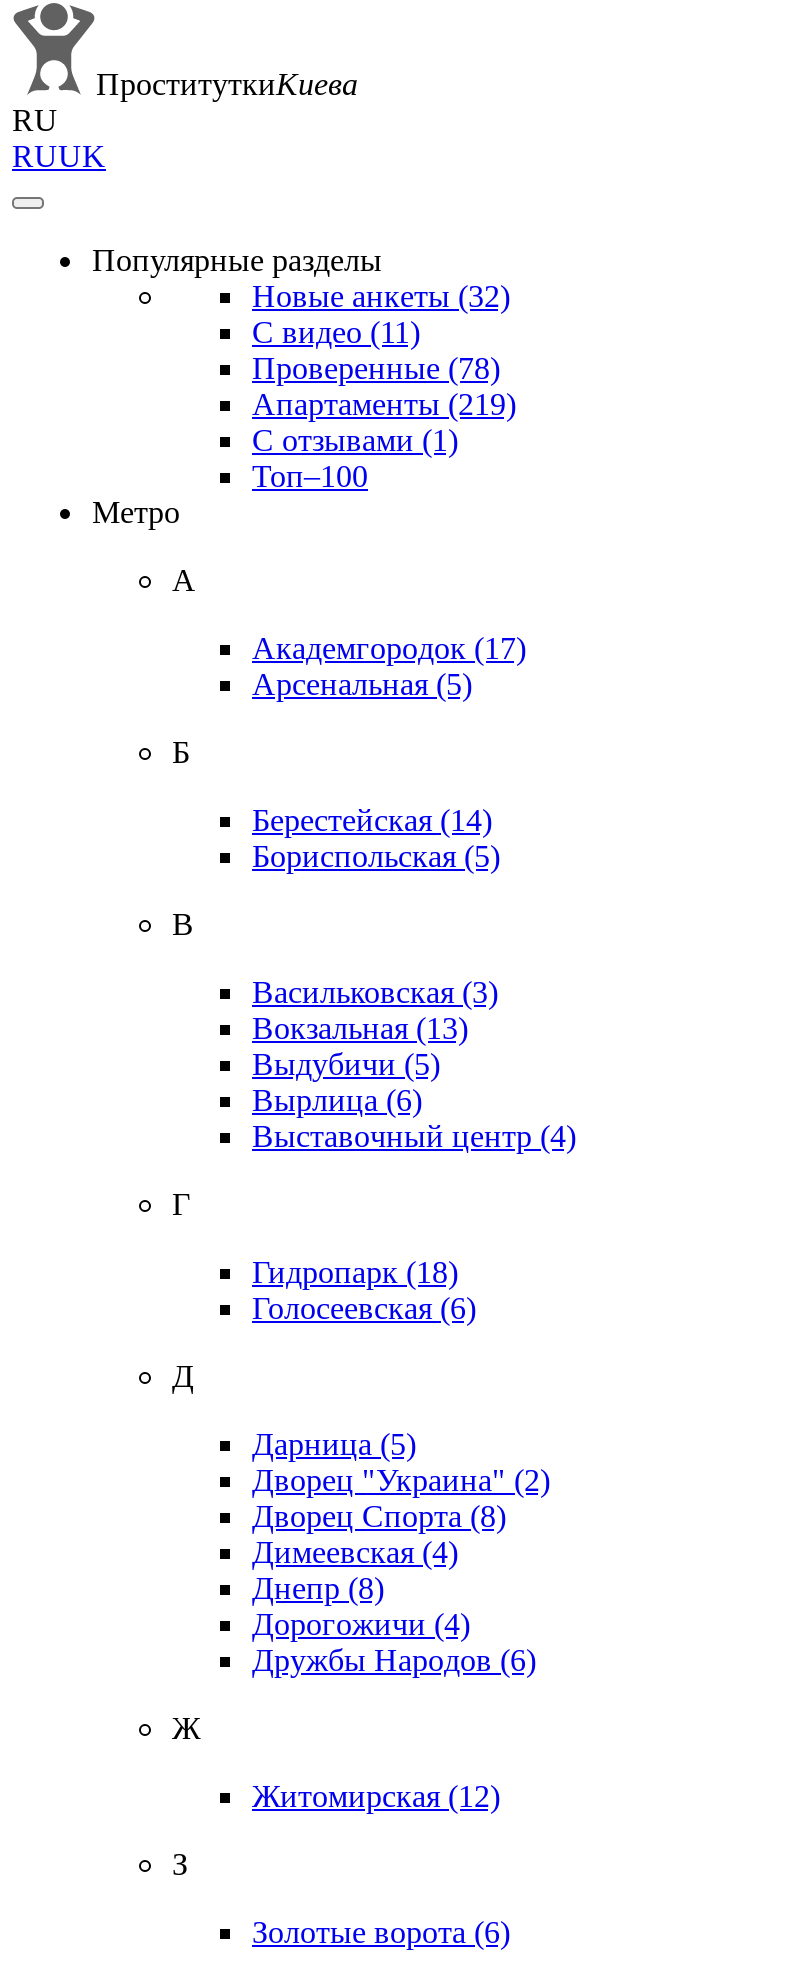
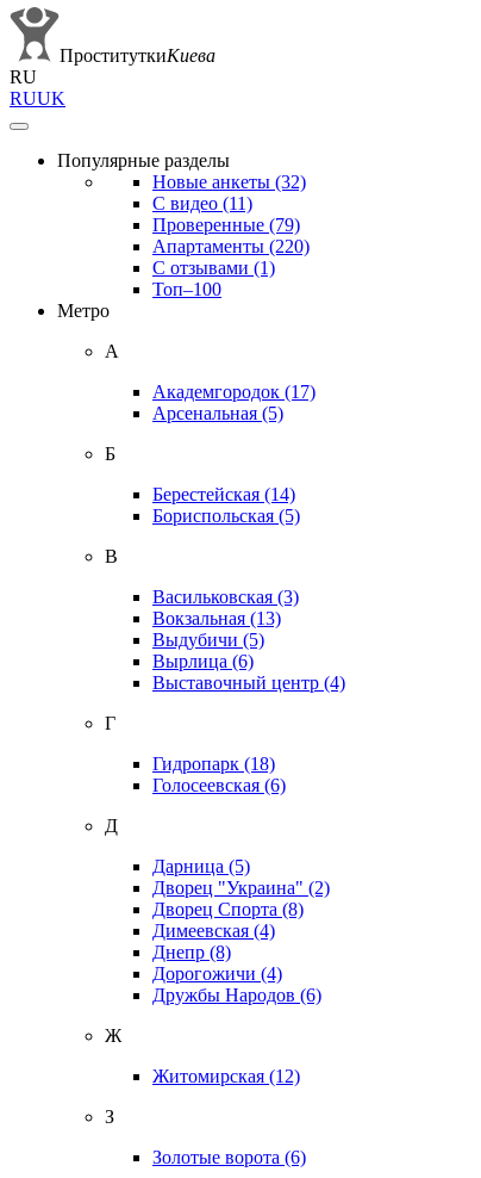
[252,351,500,385] Проверенные (78) -> [152,215,300,235] Проверенные (79)
[252,387,516,421] Апартаменты (219) -> [152,236,310,256] Апартаменты (220)

